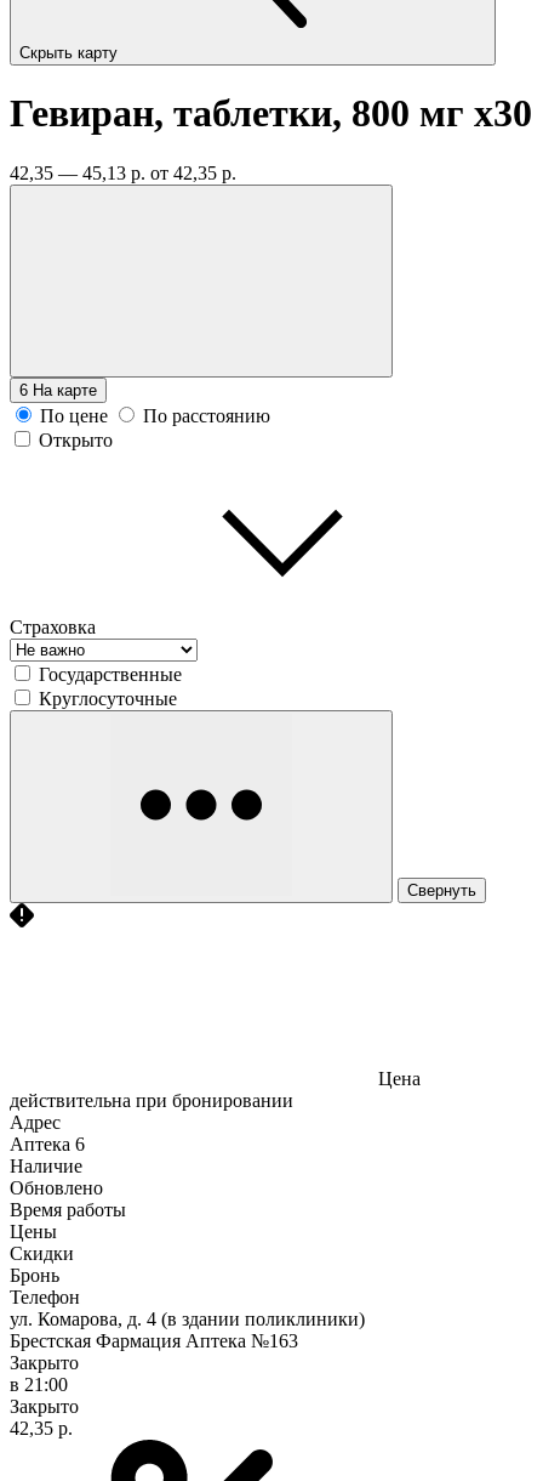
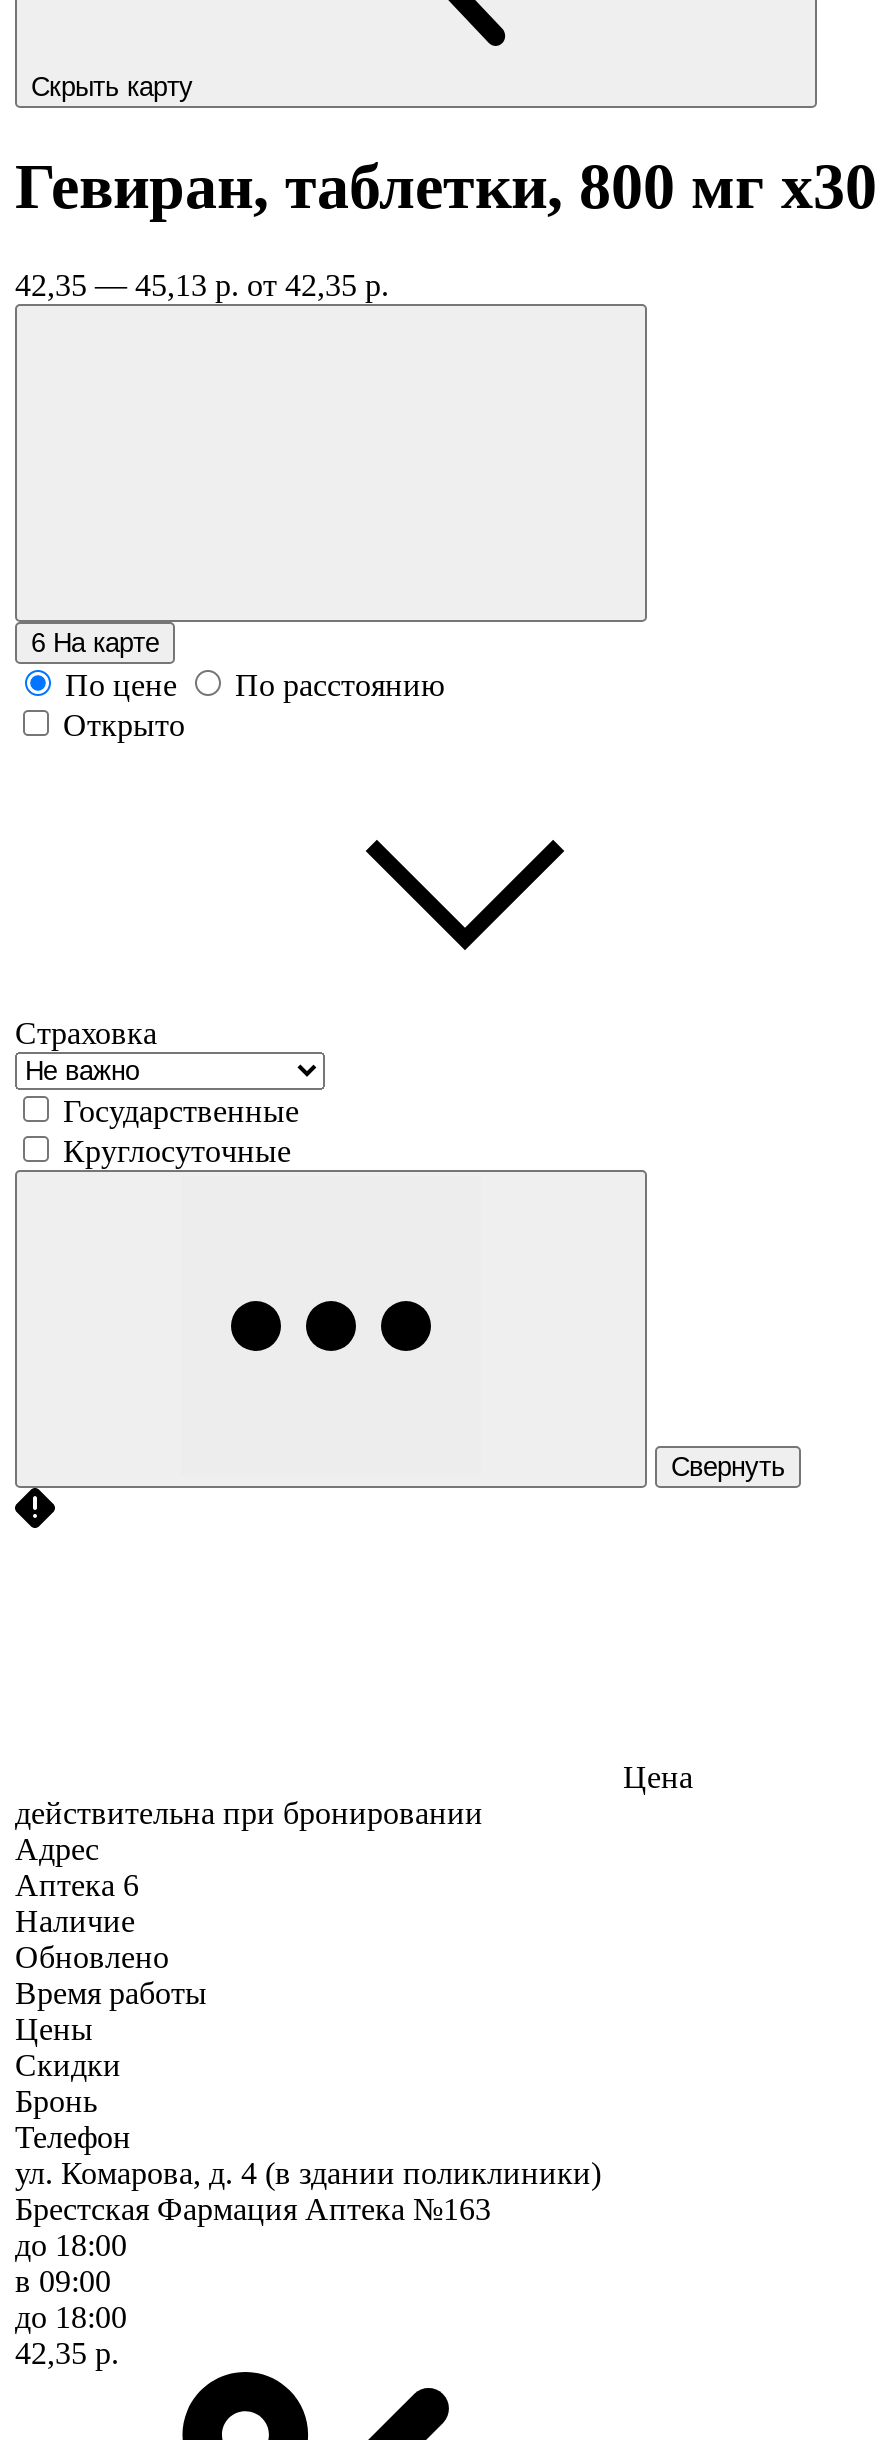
[10,1352,79,1416] Закрыто | в 21:00 | Закрыто -> [15,2228,127,2334] до 18:00 | в 09:00 | до 18:00

